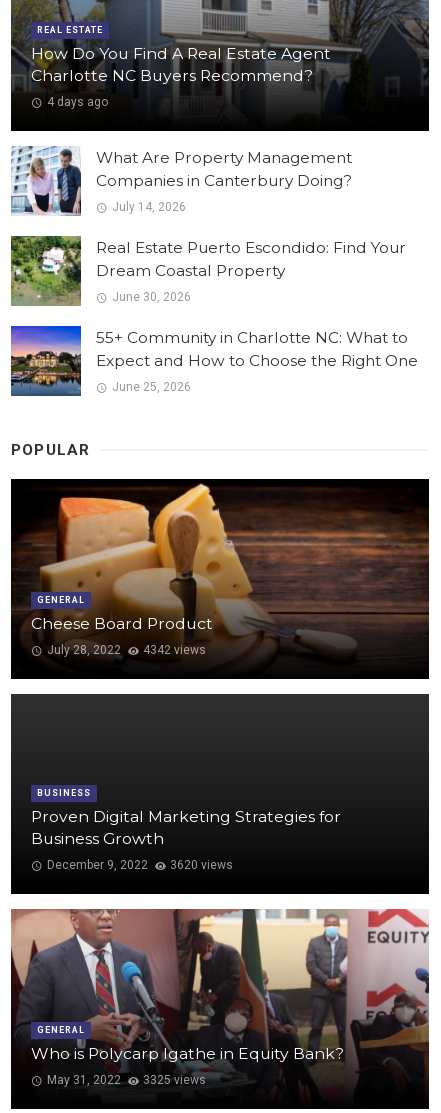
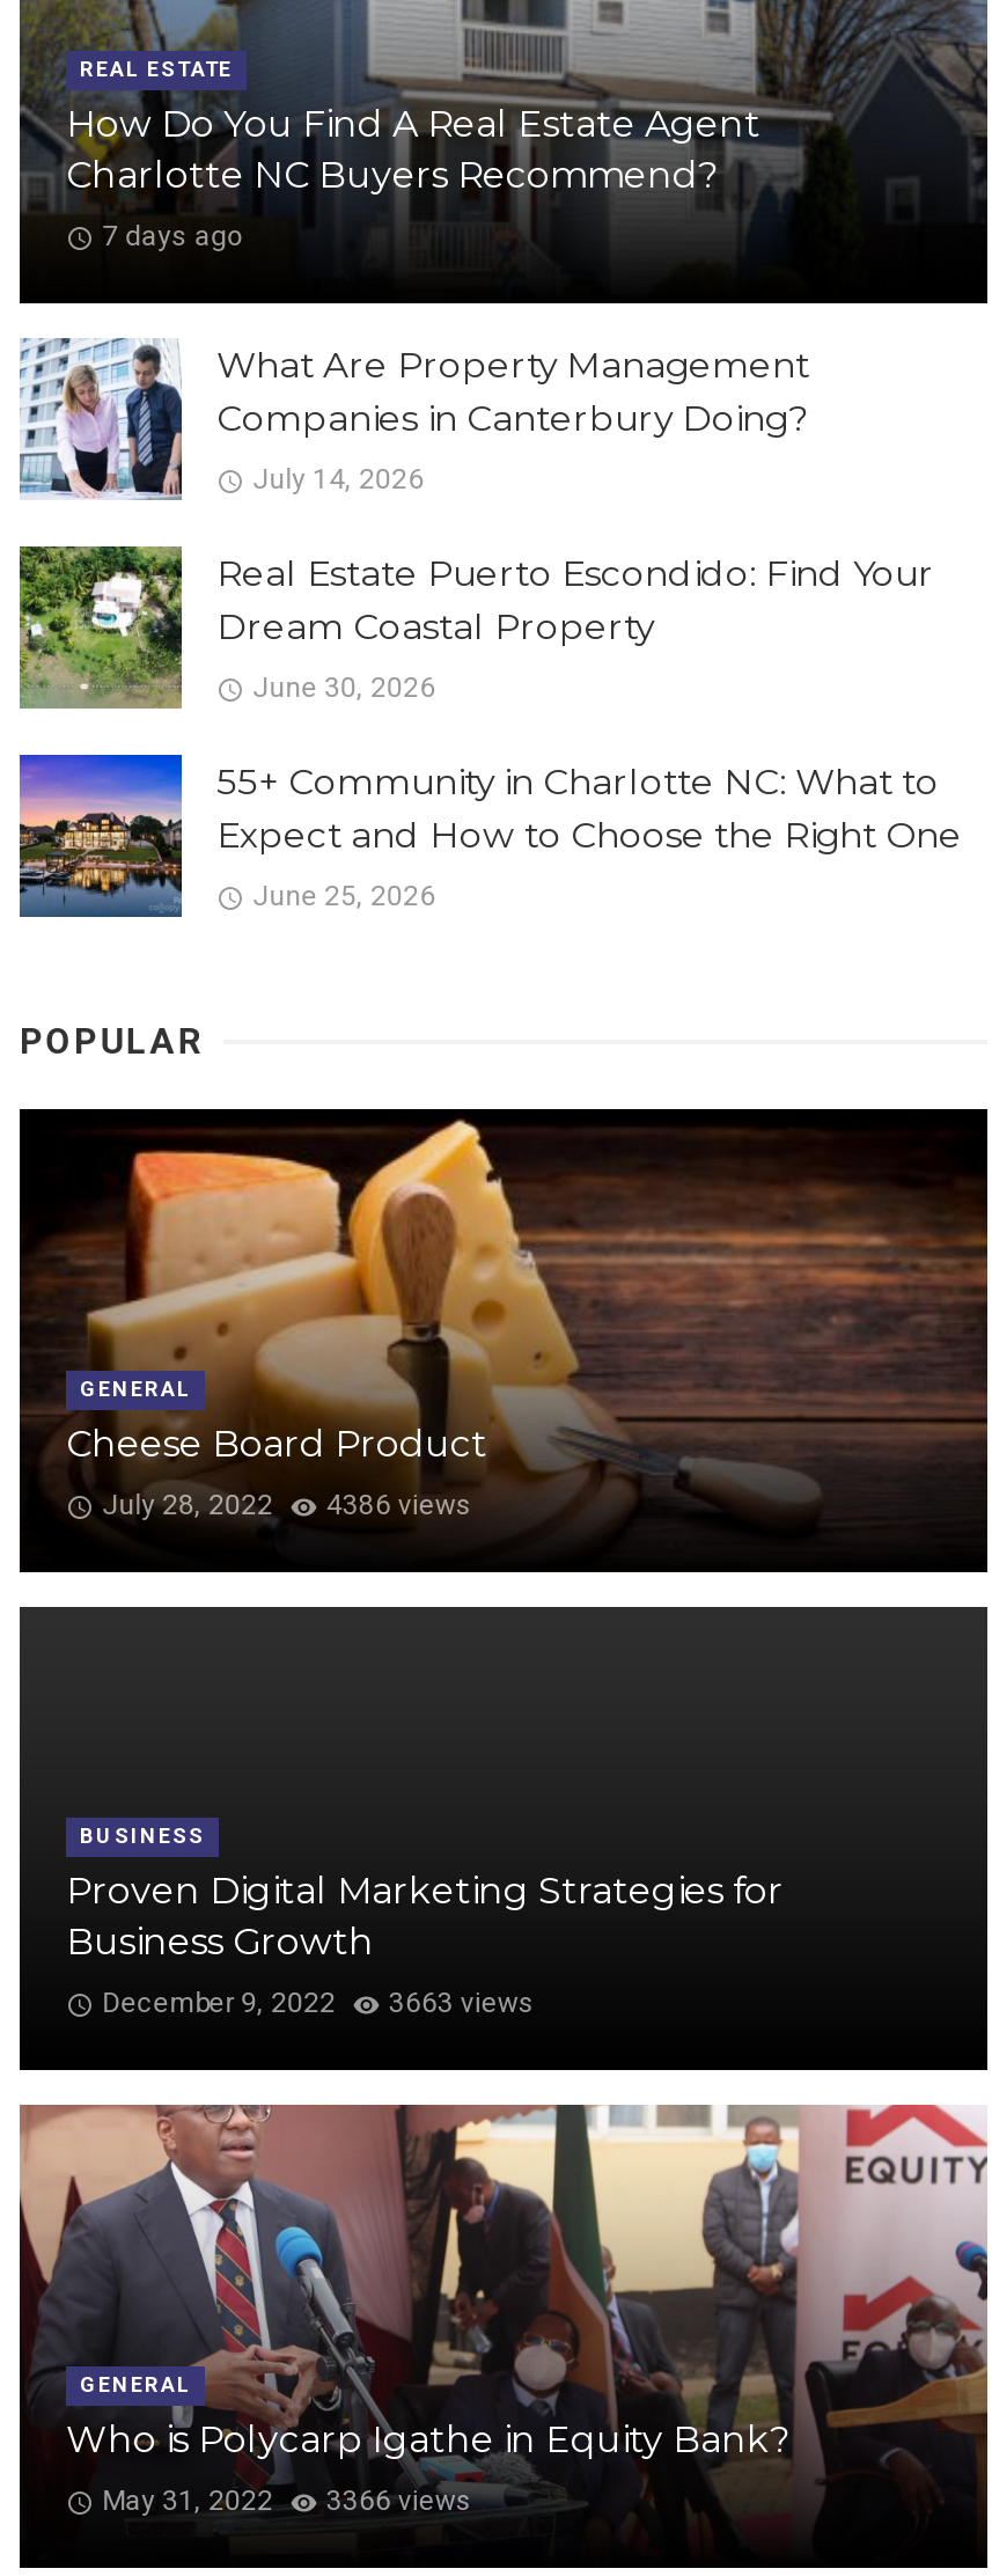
[47,95,108,109] 4 days ago -> [102,220,243,253] 7 days ago
[47,643,206,657] July 28, 2022 4342 views -> [102,1489,472,1522] July 28, 2022 4386 views
[47,858,233,872] December 9, 2022 3620 views -> [102,1987,535,2019] December 9, 2022 3663 views
[47,1073,206,1087] May 31, 2022 3325 views -> [102,2485,472,2517] May 31, 2022 3366 views

